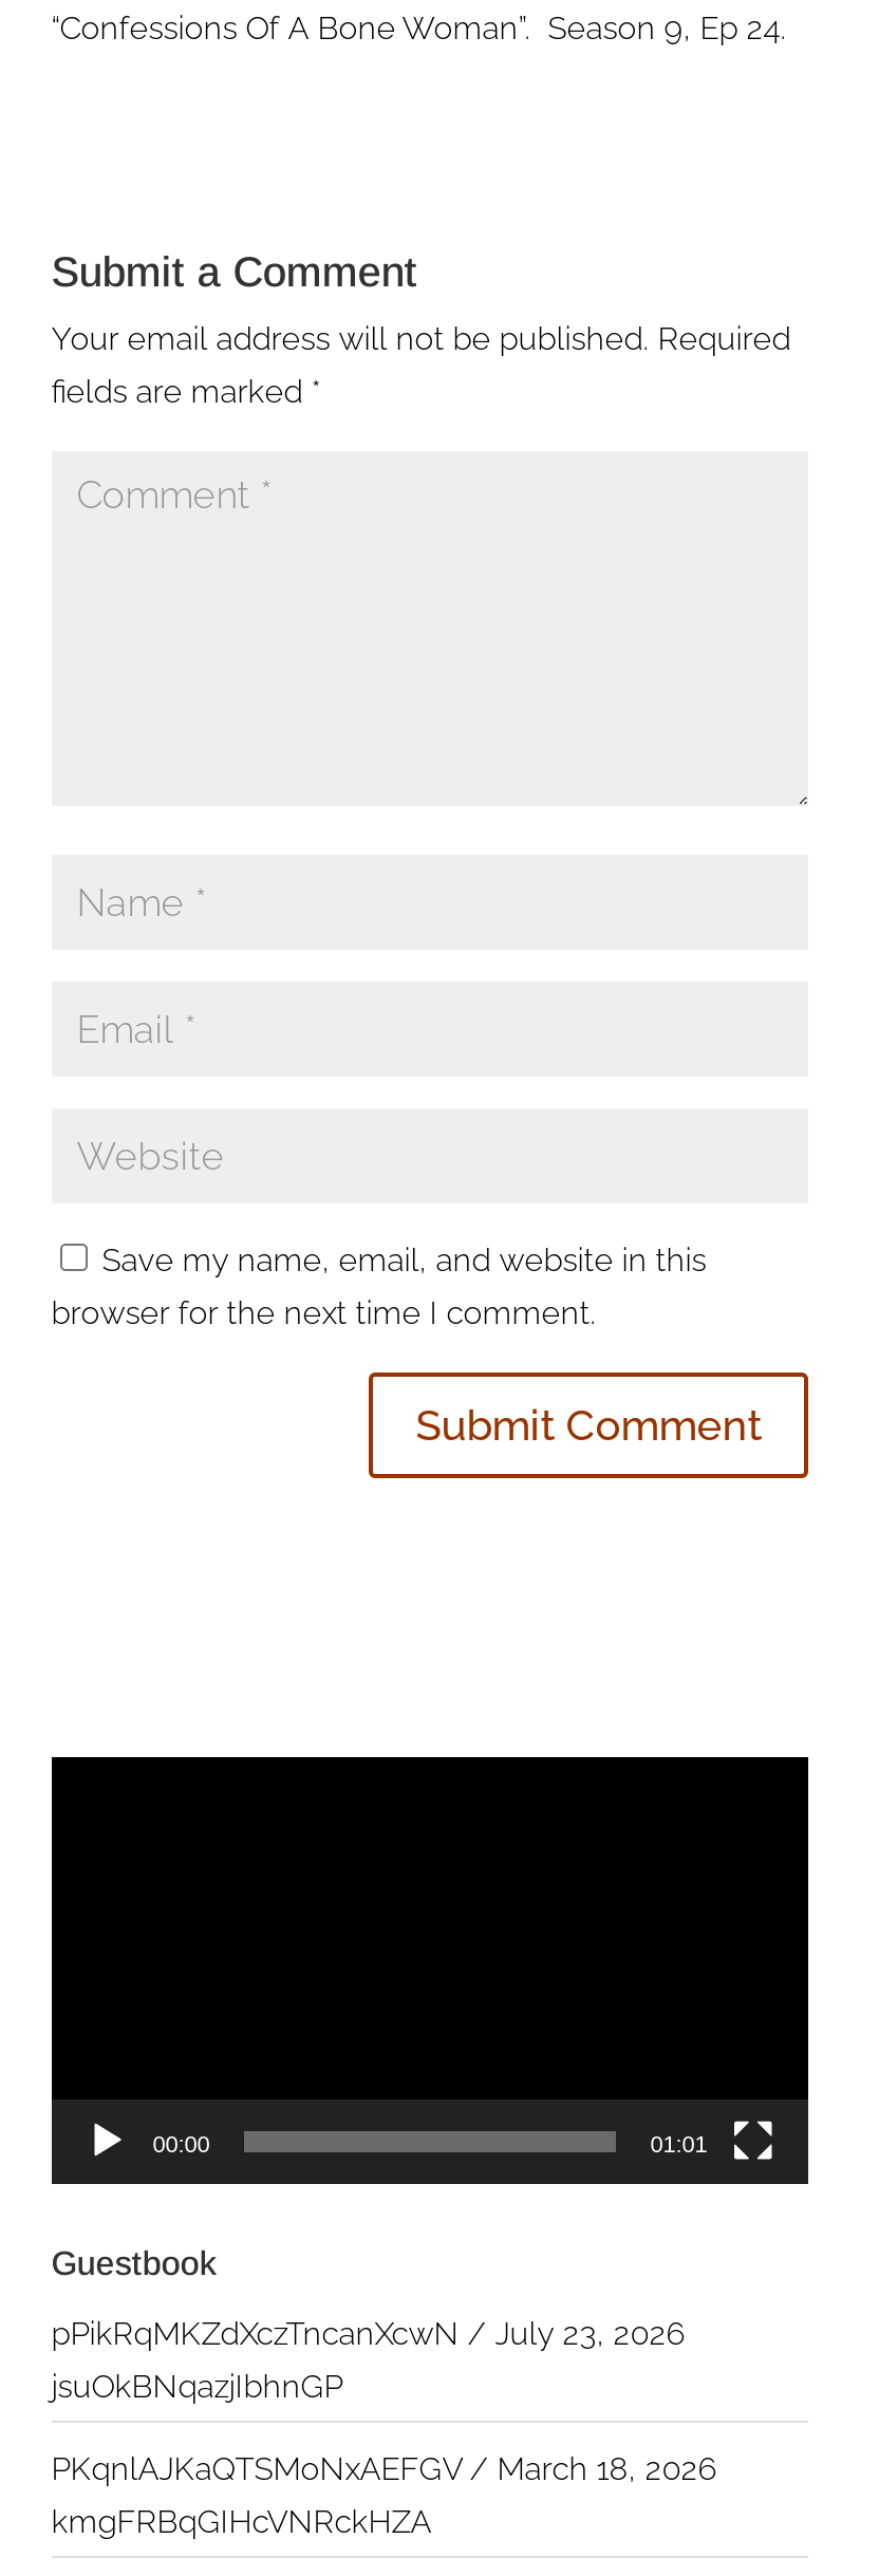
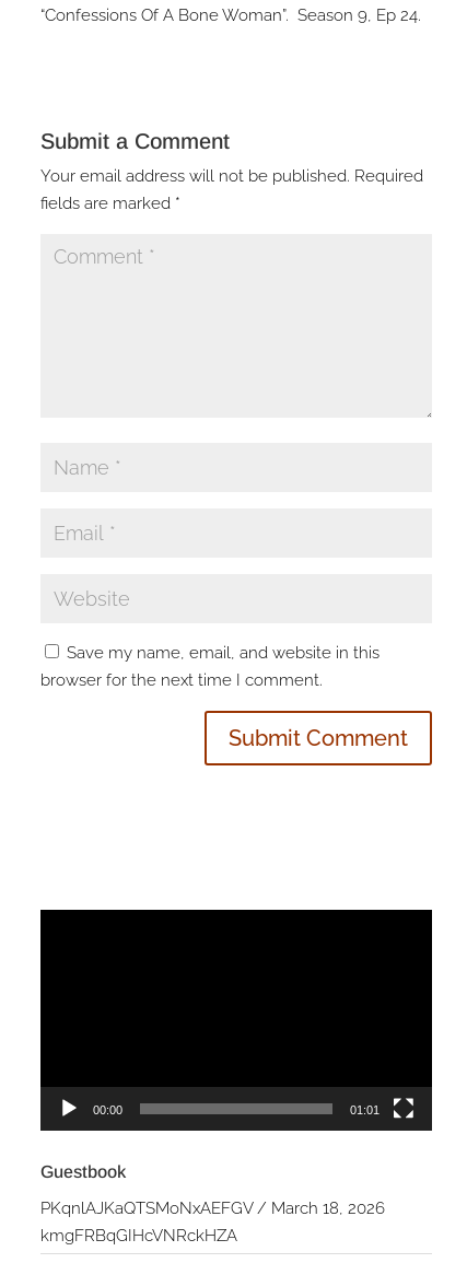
[51,2314,685,2405] pPikRqMKZdXczTncanXcwN / July 23, 2026 | jsuOkBNqazjIbhnGP -> none

